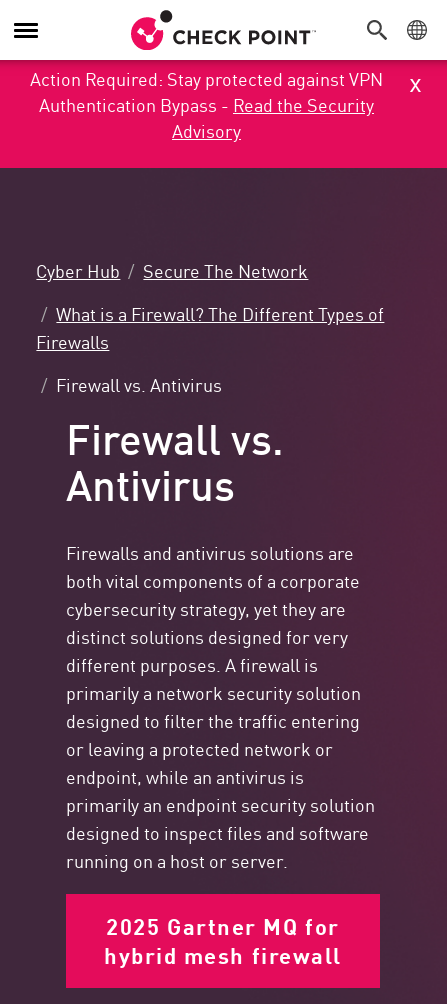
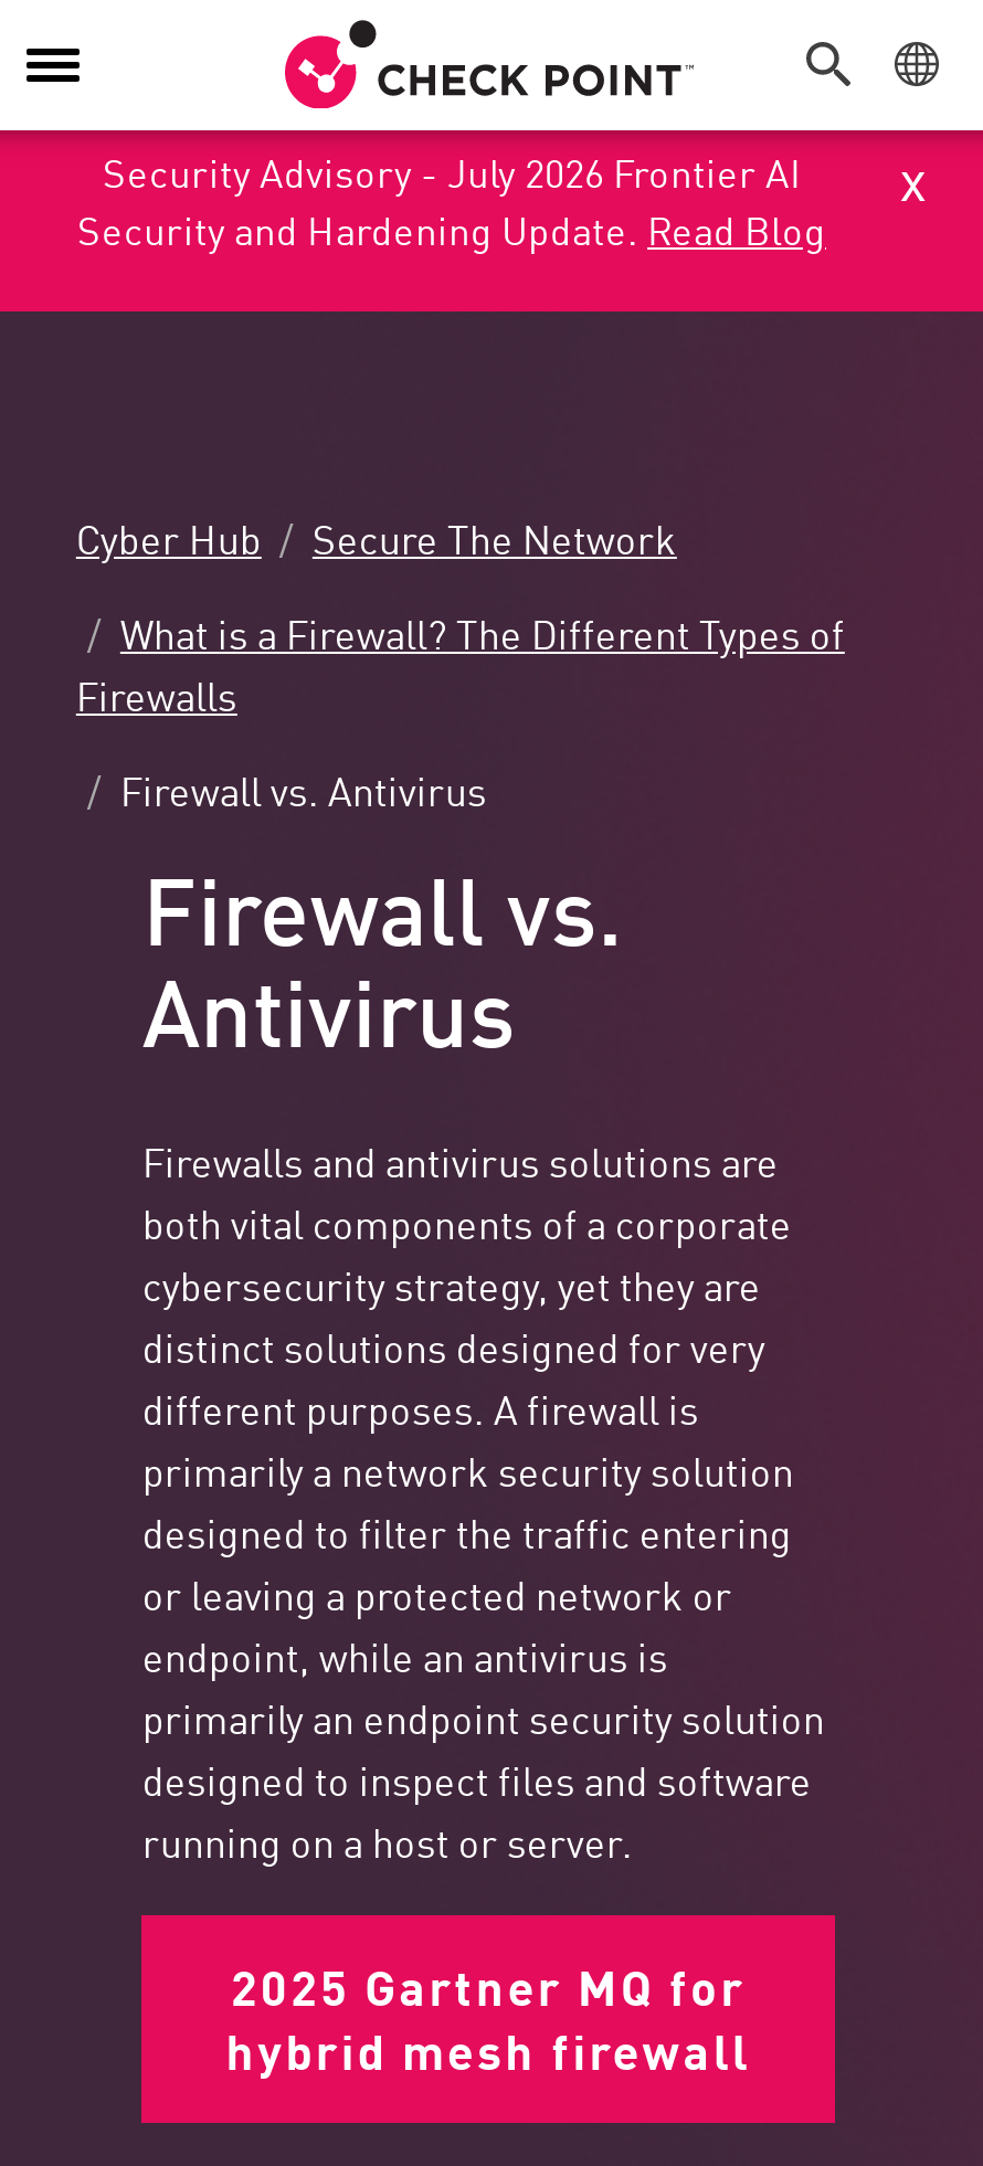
[30,65,383,143] Action Required: Stay protected against VPN | Authentication Bypass - Read the Security | Advisory -> [77,141,826,256] Security Advisory - July 2026 Frontier AI | Security and Hardening Update. Read Blog

